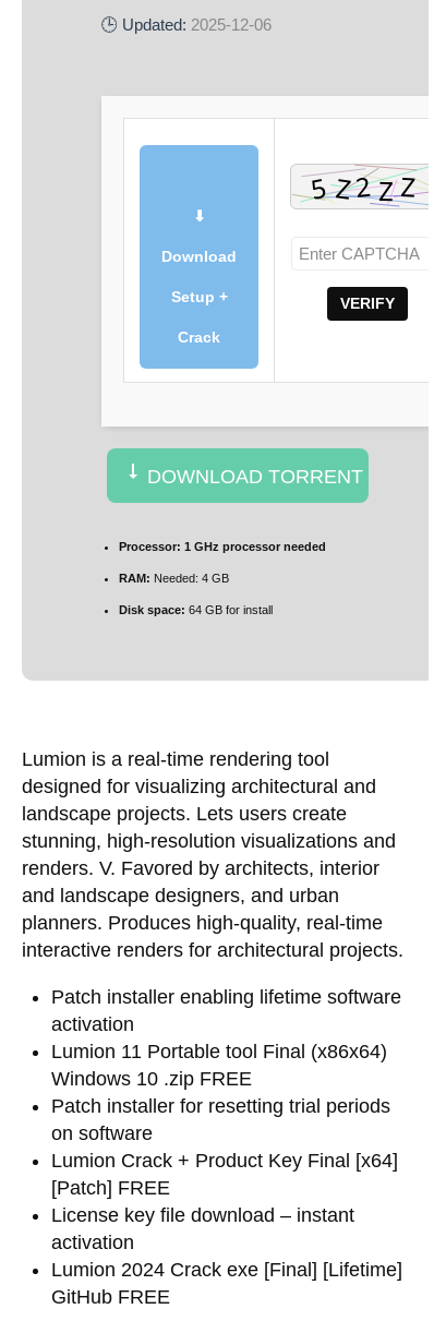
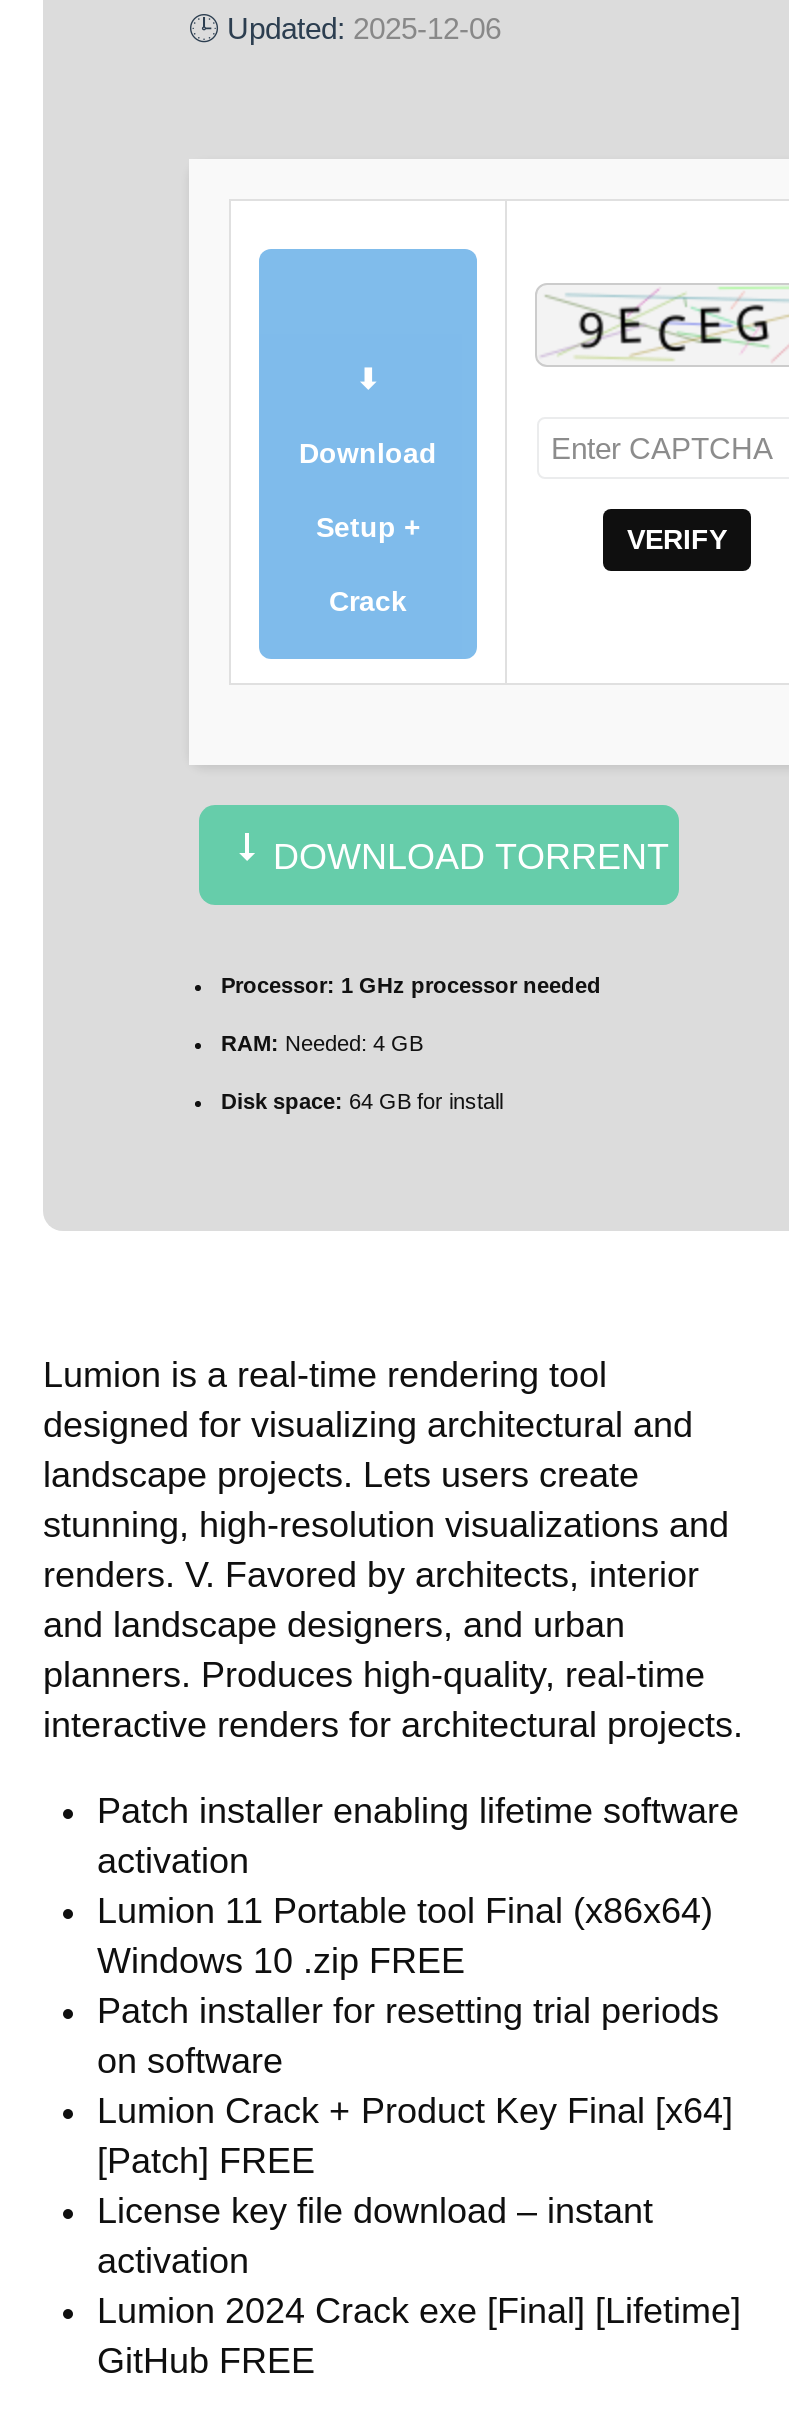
[292,165,429,207] [image] -> [545,285,787,361] [image]

